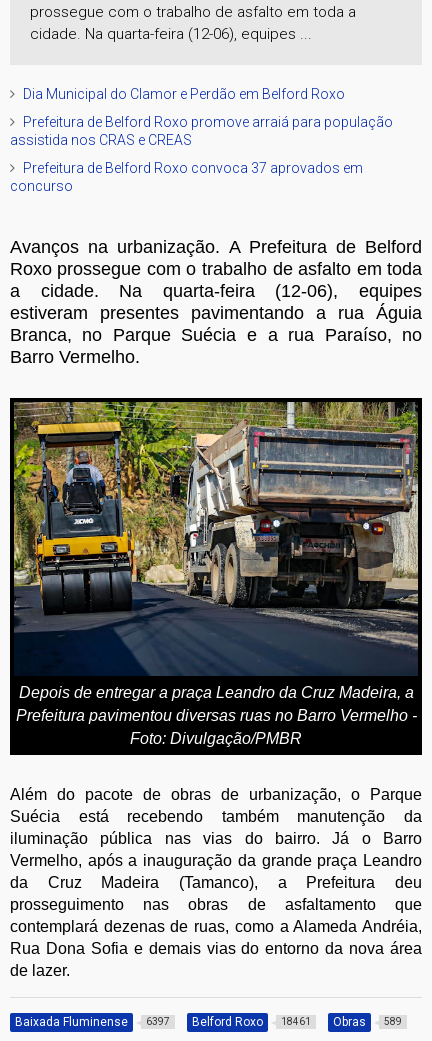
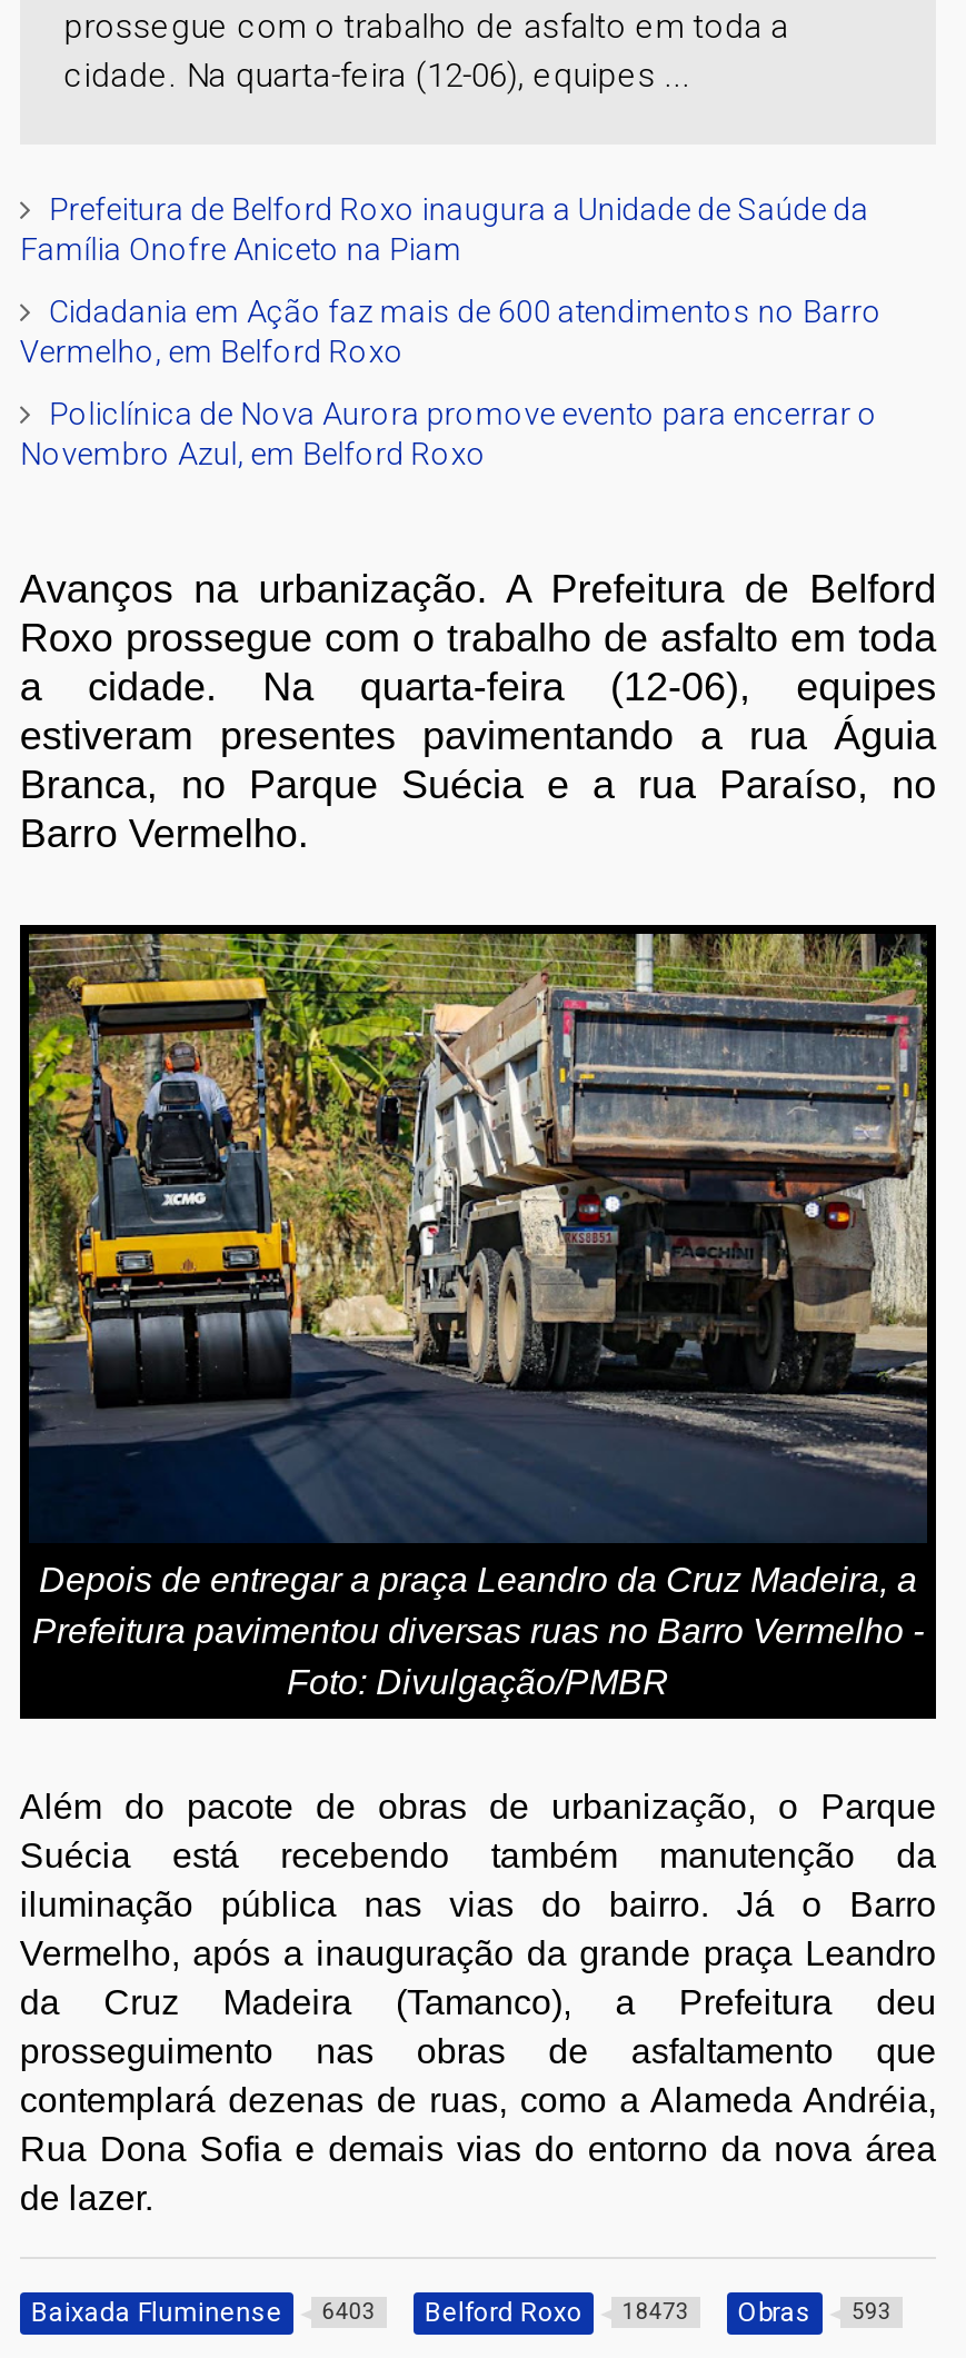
[23,86,345,102] Dia Municipal do Clamor e Perdão em Belford Roxo -> [20,191,869,266] Prefeitura de Belford Roxo inaugura a Unidade de Saúde da | Família Onofre Aniceto na Piam
[10,114,393,148] Prefeitura de Belford Roxo promove arraiá para população | assistida nos CRAS e CREAS -> [20,293,882,368] Cidadania em Ação faz mais de 600 atendimentos no Barro | Vermelho, em Belford Roxo
[10,160,363,194] Prefeitura de Belford Roxo convoca 37 aprovados em | concurso -> [20,395,878,471] Policlínica de Nova Aurora promove evento para encerrar o | Novembro Azul, em Belford Roxo
[146,1016,170,1027] 6397 -> [322,2298,376,2323] 6403
[281,1016,311,1027] 18461 -> [622,2298,689,2323] 18473
[384,1016,402,1027] 589 -> [851,2298,891,2323] 593

